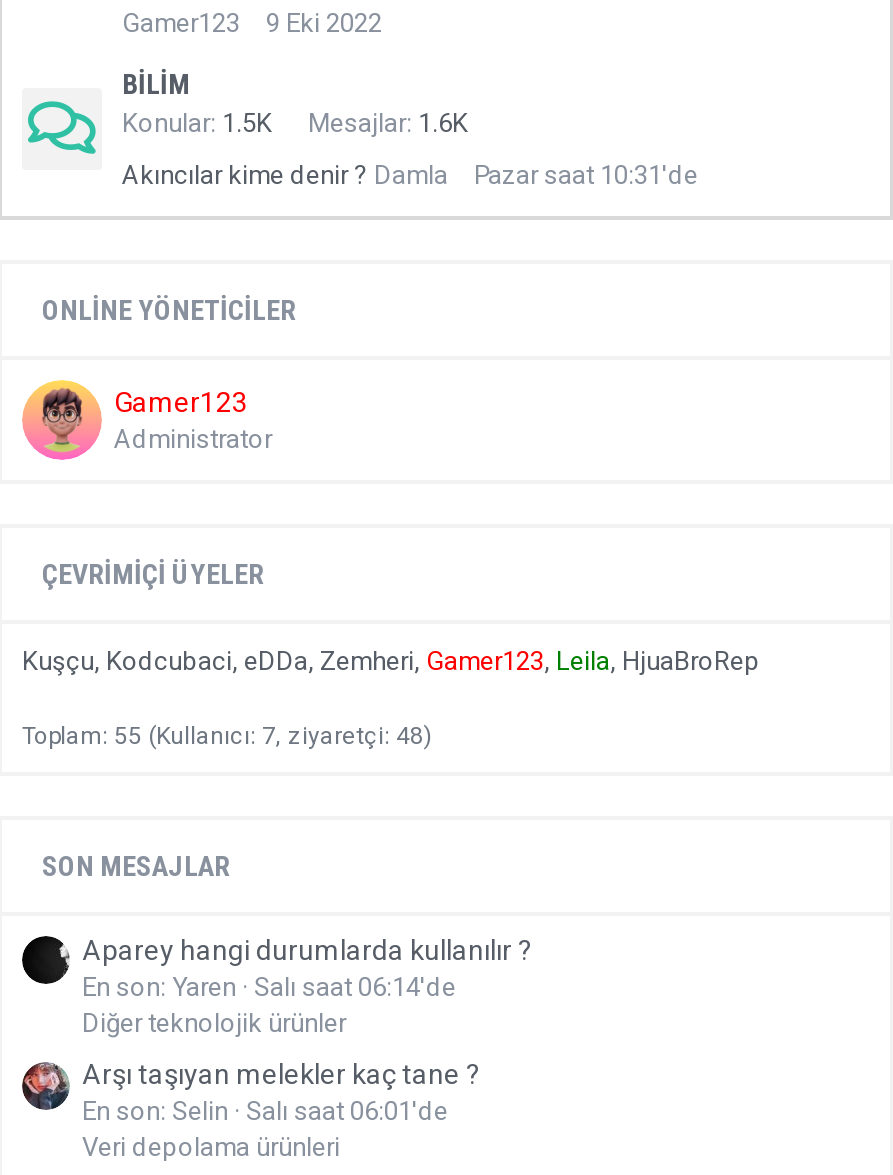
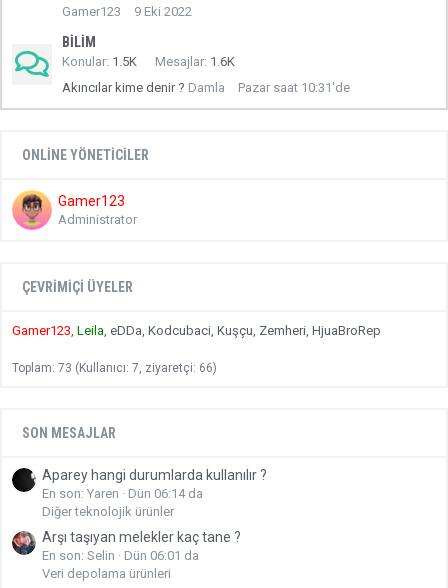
[22,647,760,677] Kuşçu Kodcubaci eDDa Zemheri Gamer123 Leila HjuaBroRep -> [12,323,381,338] Gamer123 Leila eDDa Kodcubaci Kuşçu Zemheri HjuaBroRep
[22,723,432,751] Toplam: 55 (Kullanıcı: 7, ziyaretçi: 48) -> [12,361,217,375] Toplam: 73 (Kullanıcı: 7, ziyaretçi: 66)
[82,972,456,1002] En son: Yaren Salı saat 06:14'de -> [42,486,203,501] En son: Yaren Dün 06:14 da
[82,1097,448,1127] En son: Selin Salı saat 06:01'de -> [42,548,199,563] En son: Selin Dün 06:01 da

